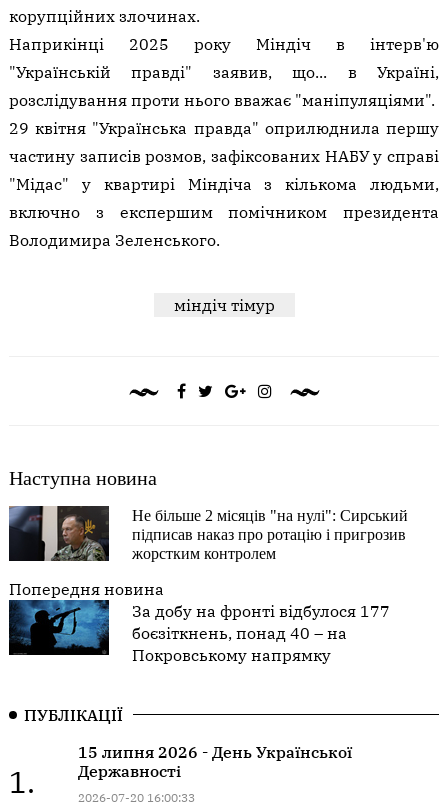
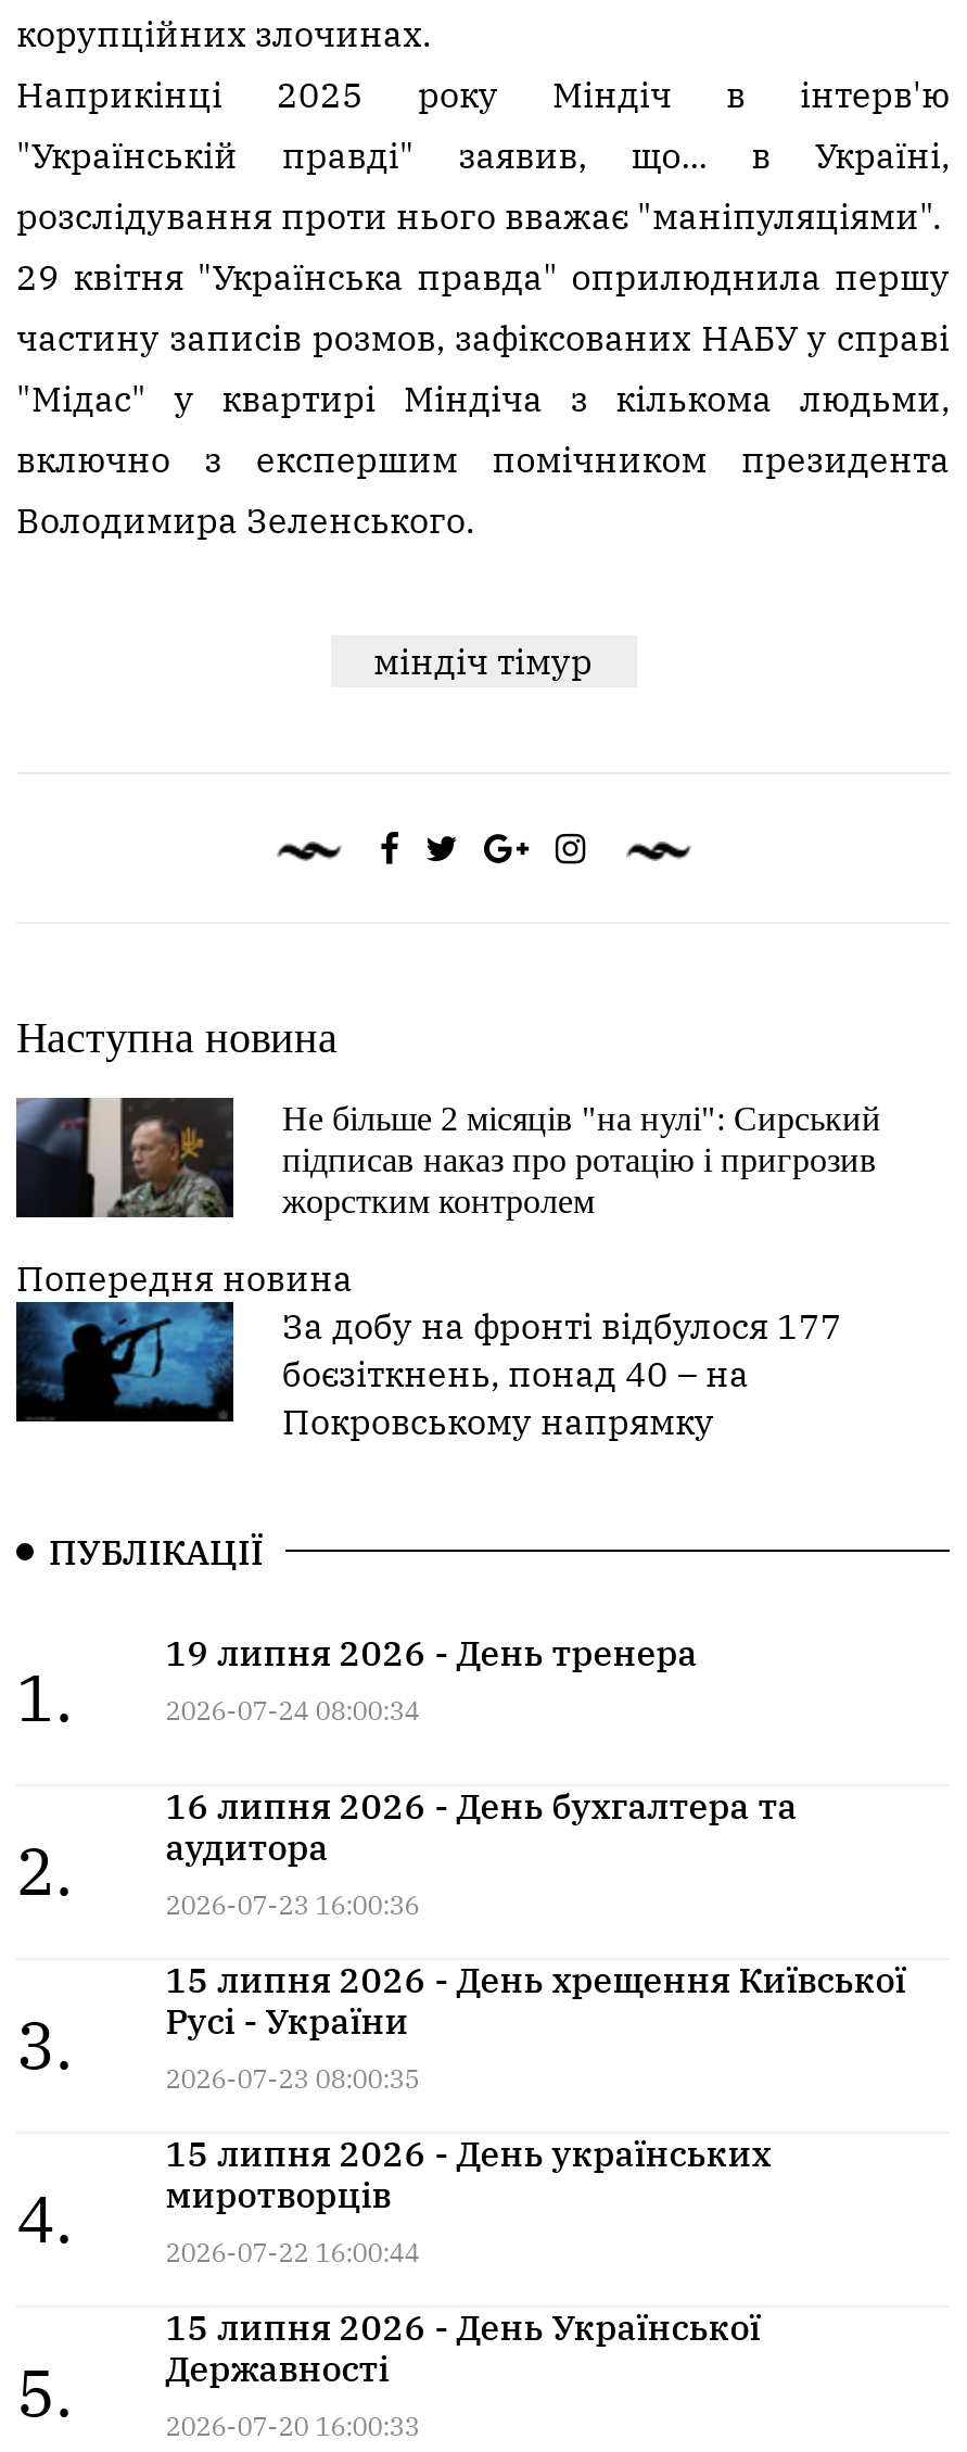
none -> [16,1631,697,1913] 19 липня 2026 - День тренера | 2026-07-24 08:00:34 | 2.
none -> [16,1785,797,2086] 16 липня 2026 - День бухгалтера та | аудитора | 2026-07-23 16:00:36 | 3.
none -> [16,1958,906,2260] 15 липня 2026 - День хрещення Київської | Русі - України | 2026-07-23 08:00:35 | 4.
none -> [16,2132,771,2434] 15 липня 2026 - День українських | миротворців | 2026-07-22 16:00:44 | 5.

